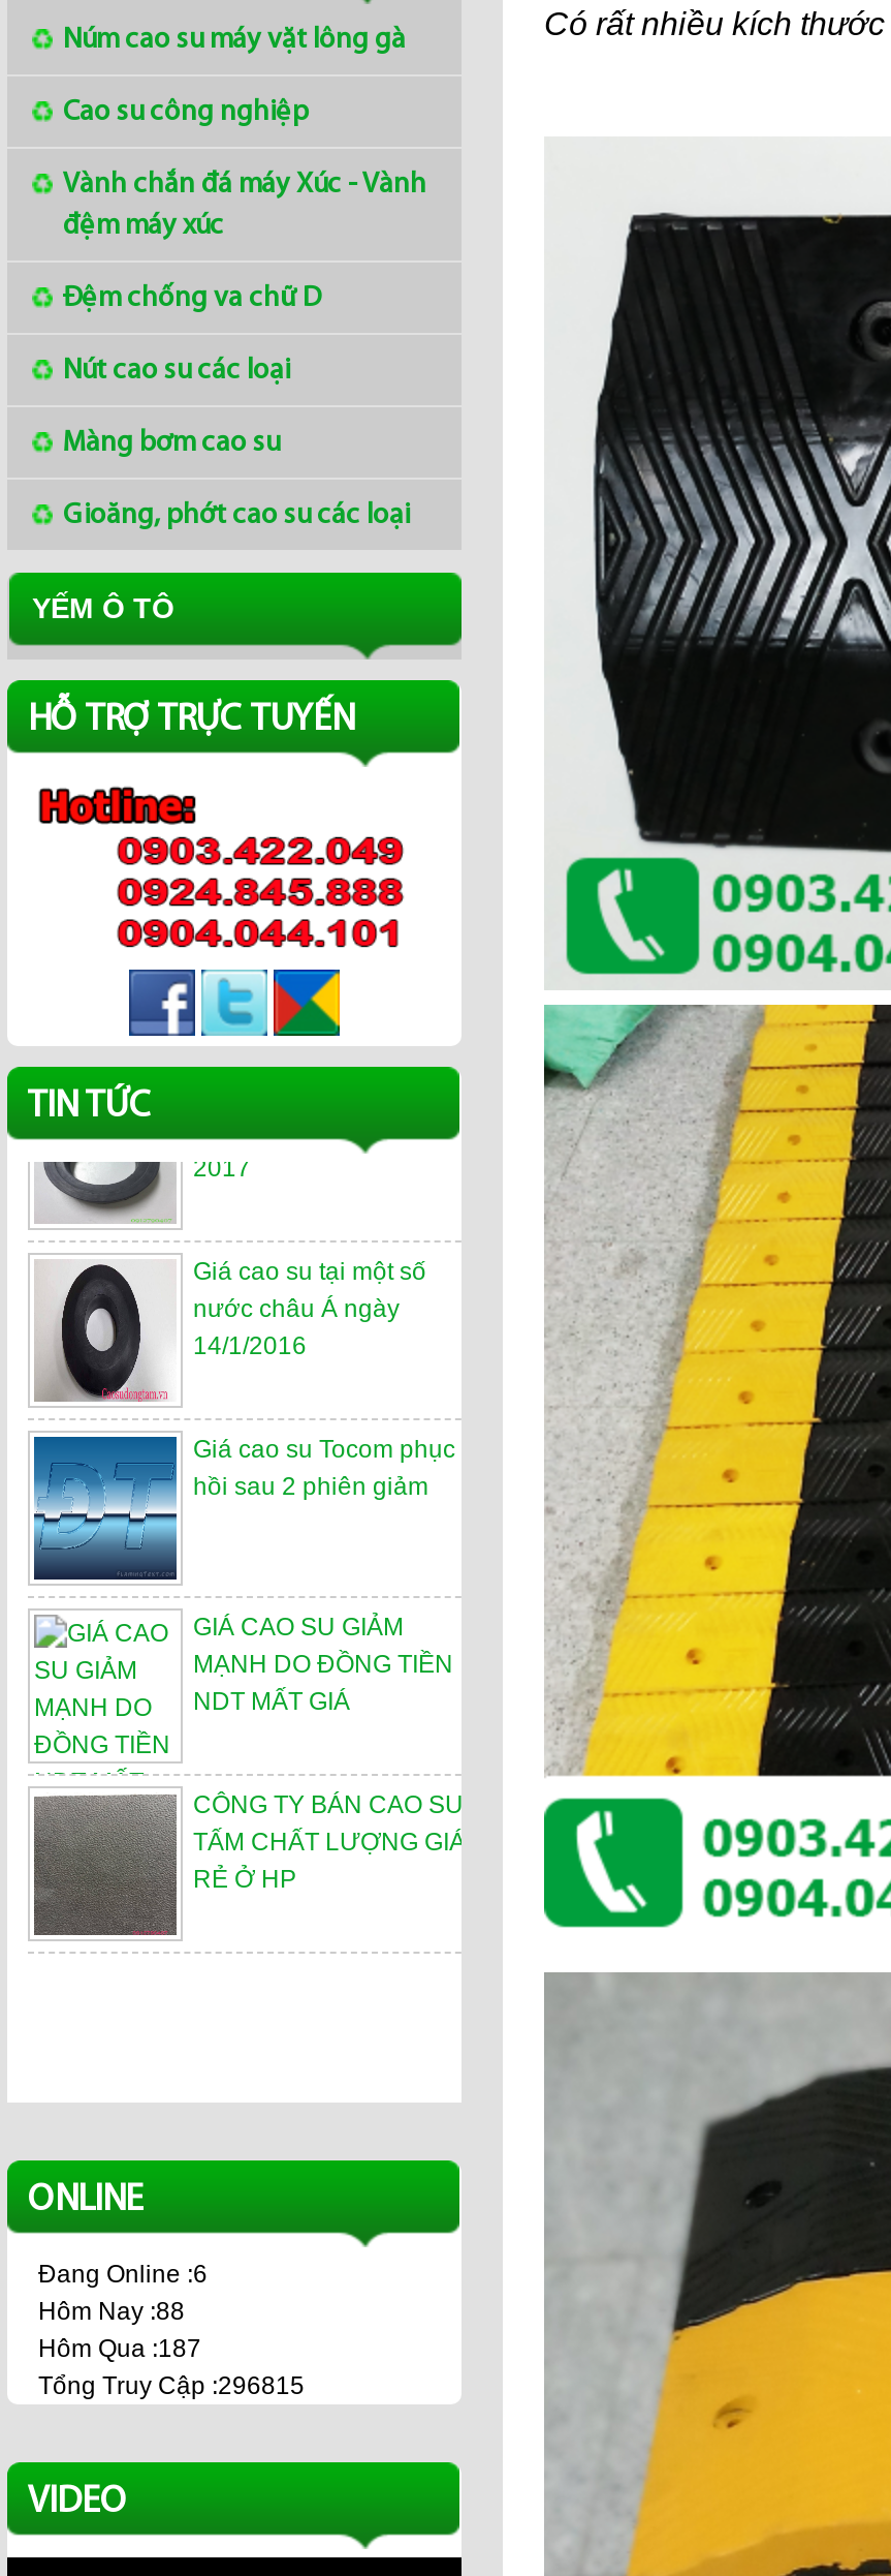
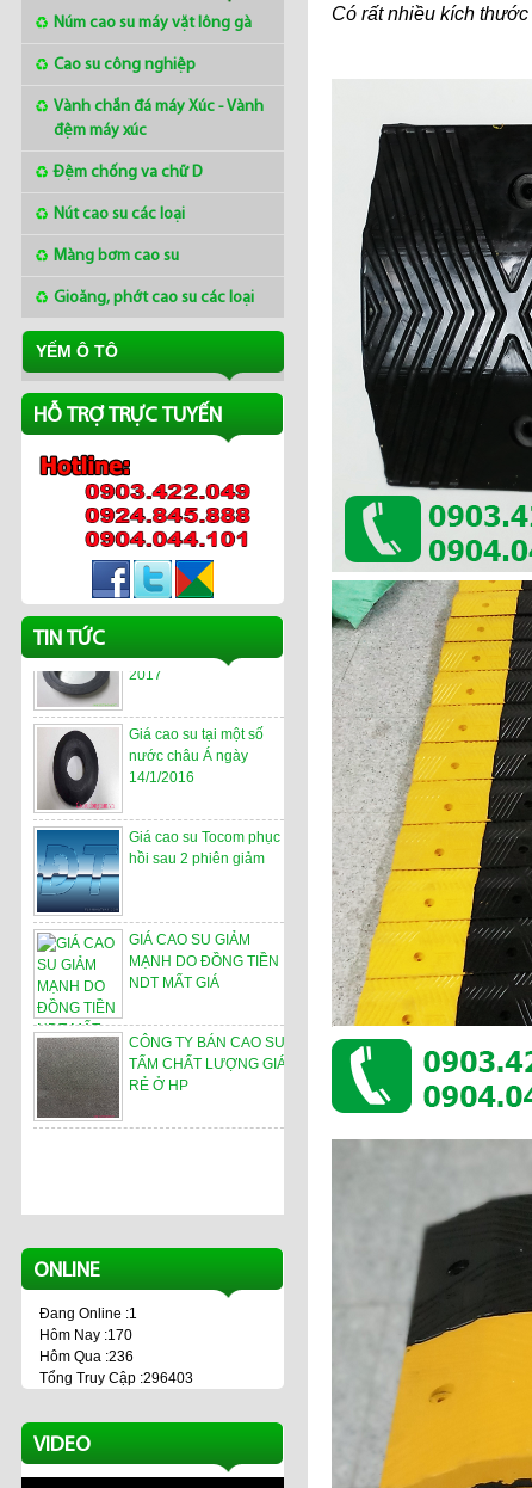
[38,2260,208,2289] Đang Online :6 -> [39,1305,137,1322] Đang Online :1
[38,2297,185,2326] Hôm Nay :88 -> [39,1327,132,1343] Hôm Nay :170
[38,2334,201,2363] Hôm Qua :187 -> [39,1348,134,1365] Hôm Qua :236
[38,2371,305,2400] Tổng Truy Cập :296815 -> [39,1370,193,1386] Tổng Truy Cập :296403

